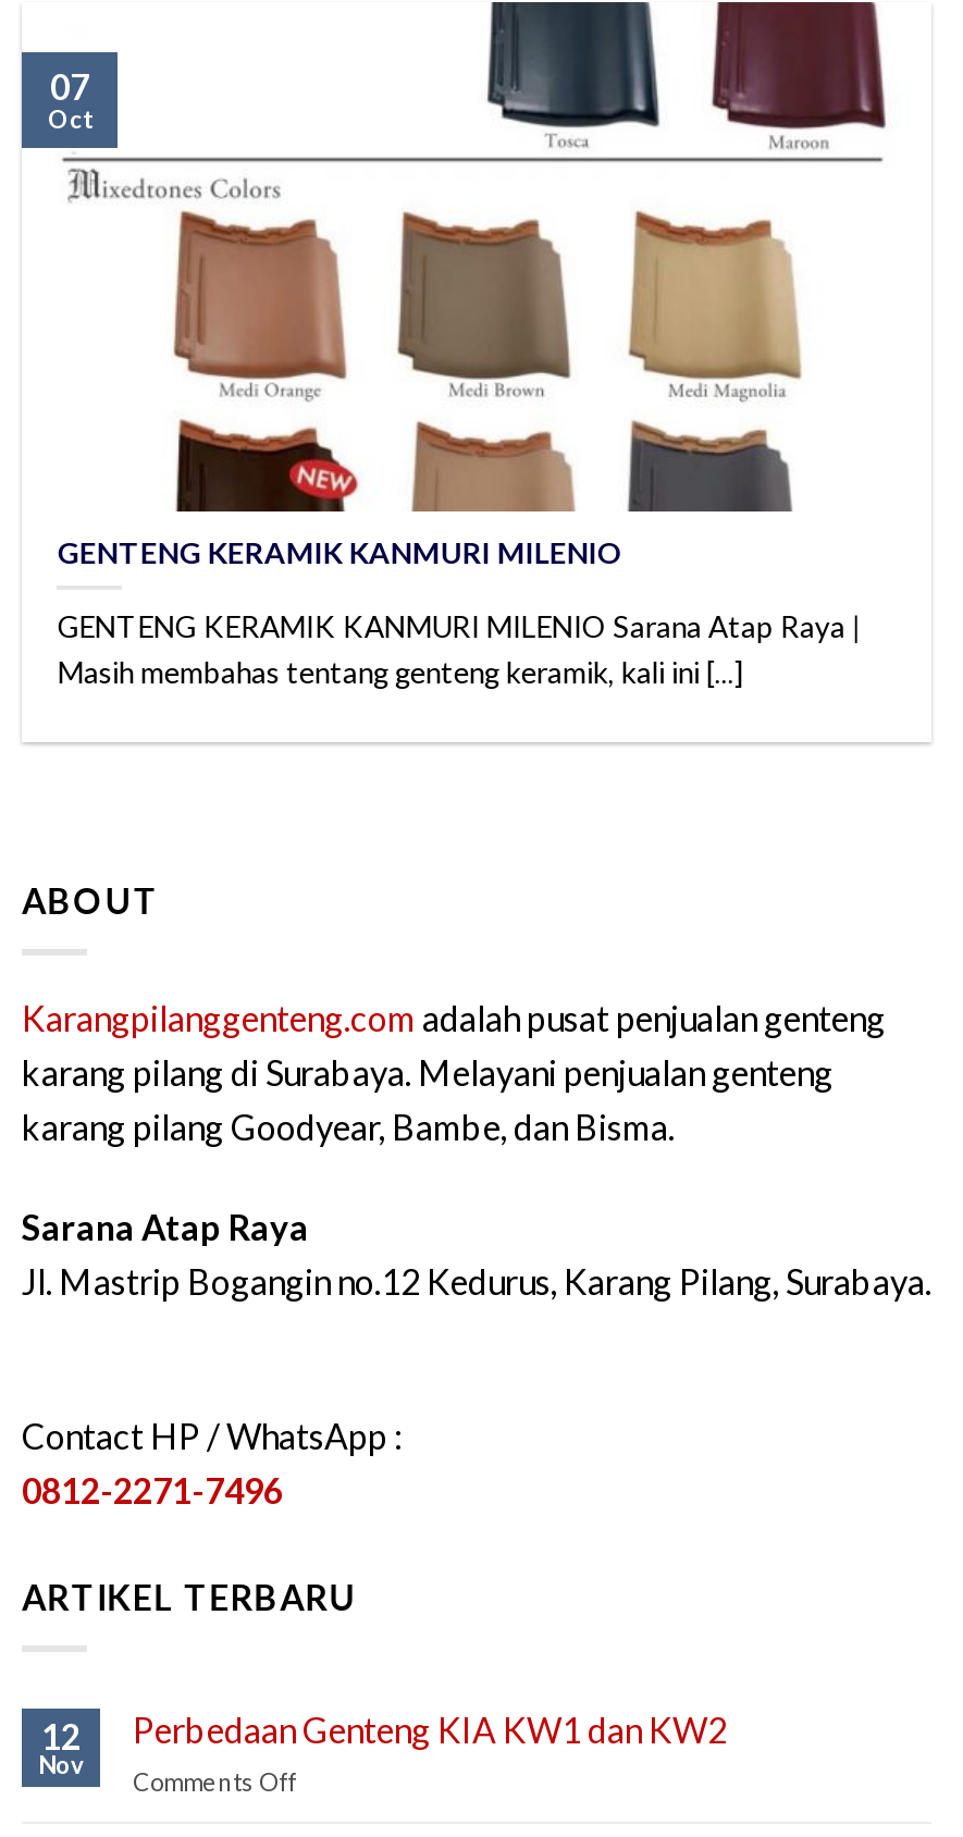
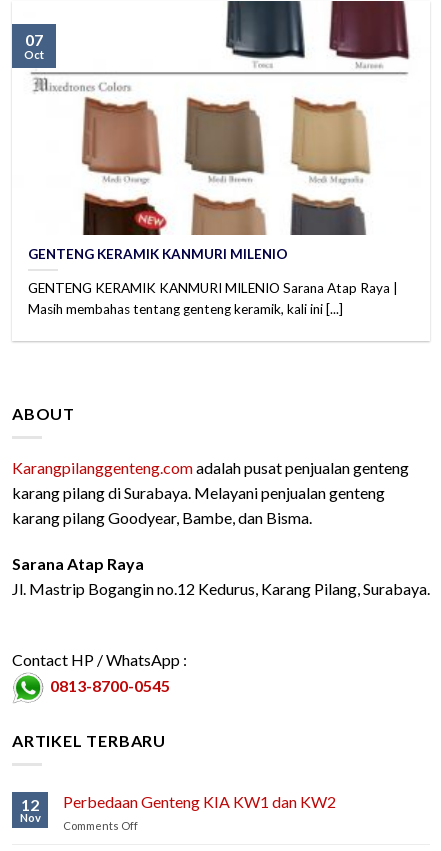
[22,1469,283,1510] 0812-2271-7496 -> [50,676,170,695] 0813-8700-0545

